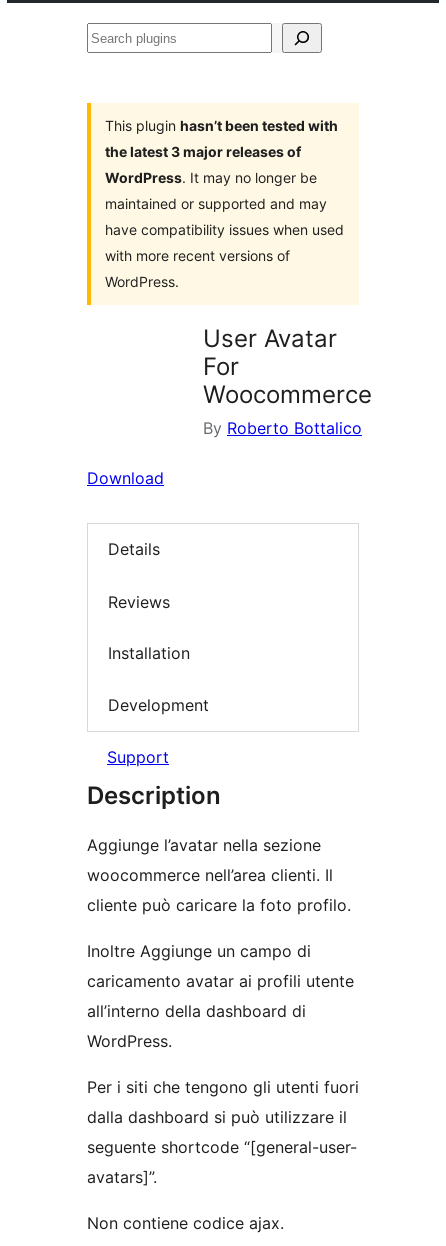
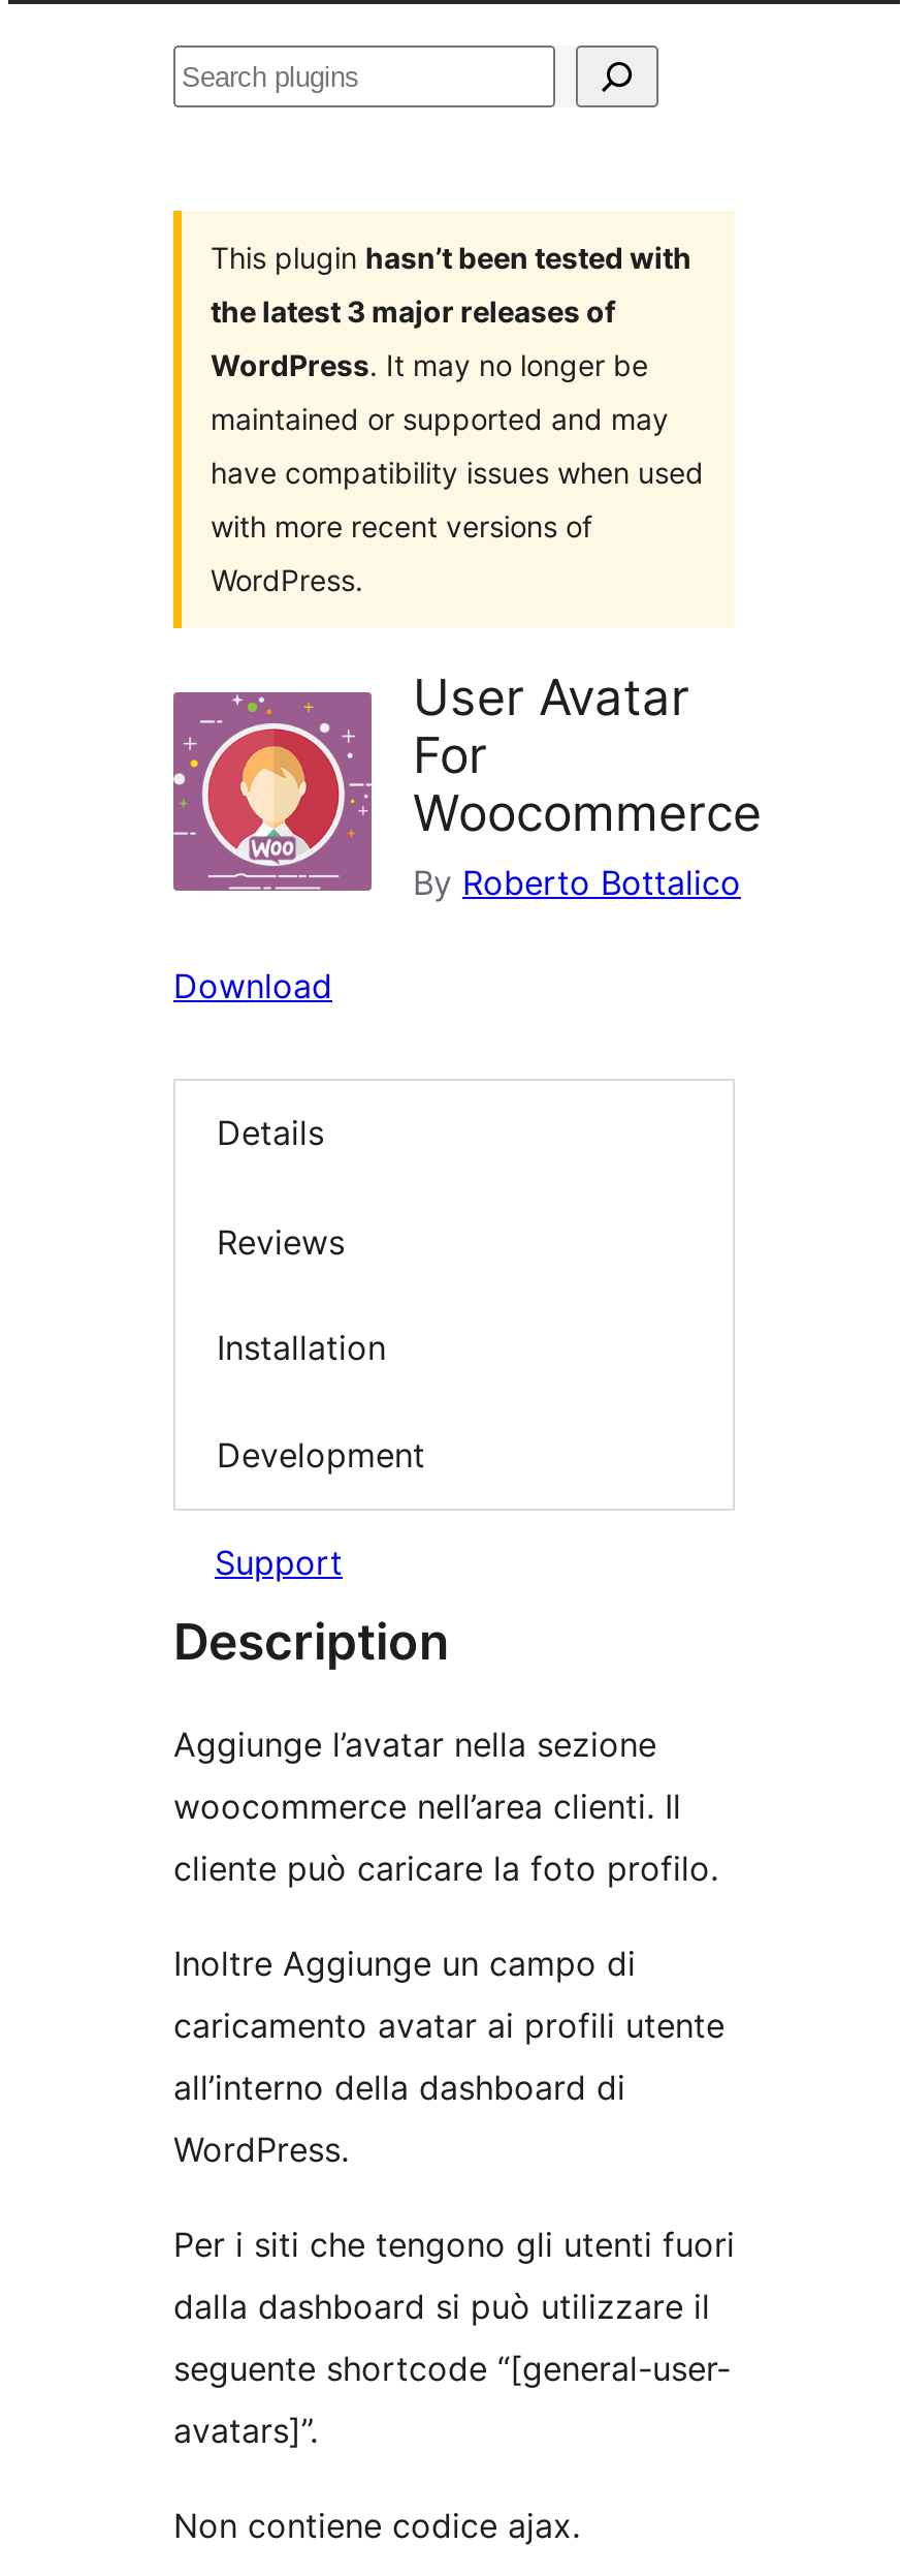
none -> [171,690,374,893] [image]

